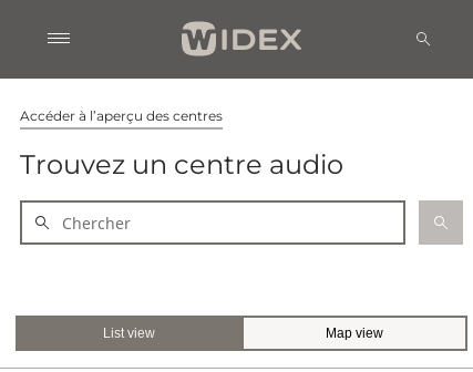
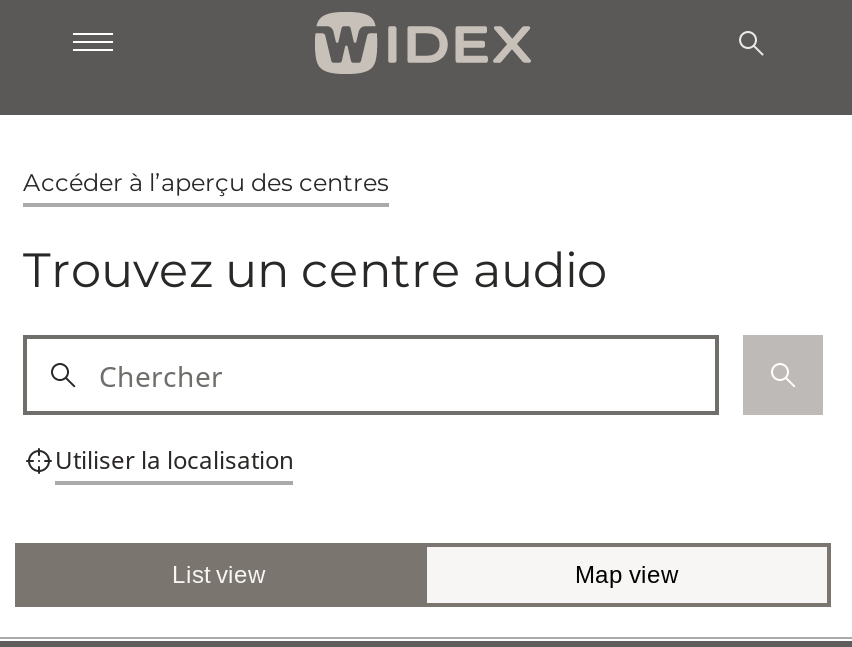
none -> [55,443,293,477] Utiliser la localisation

